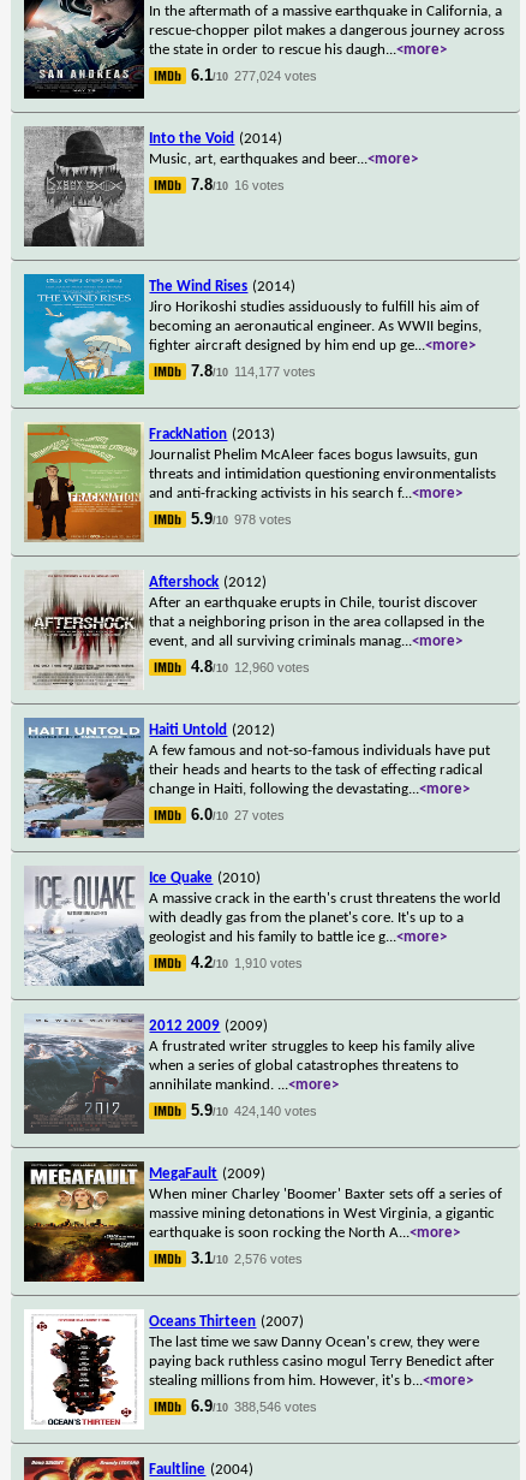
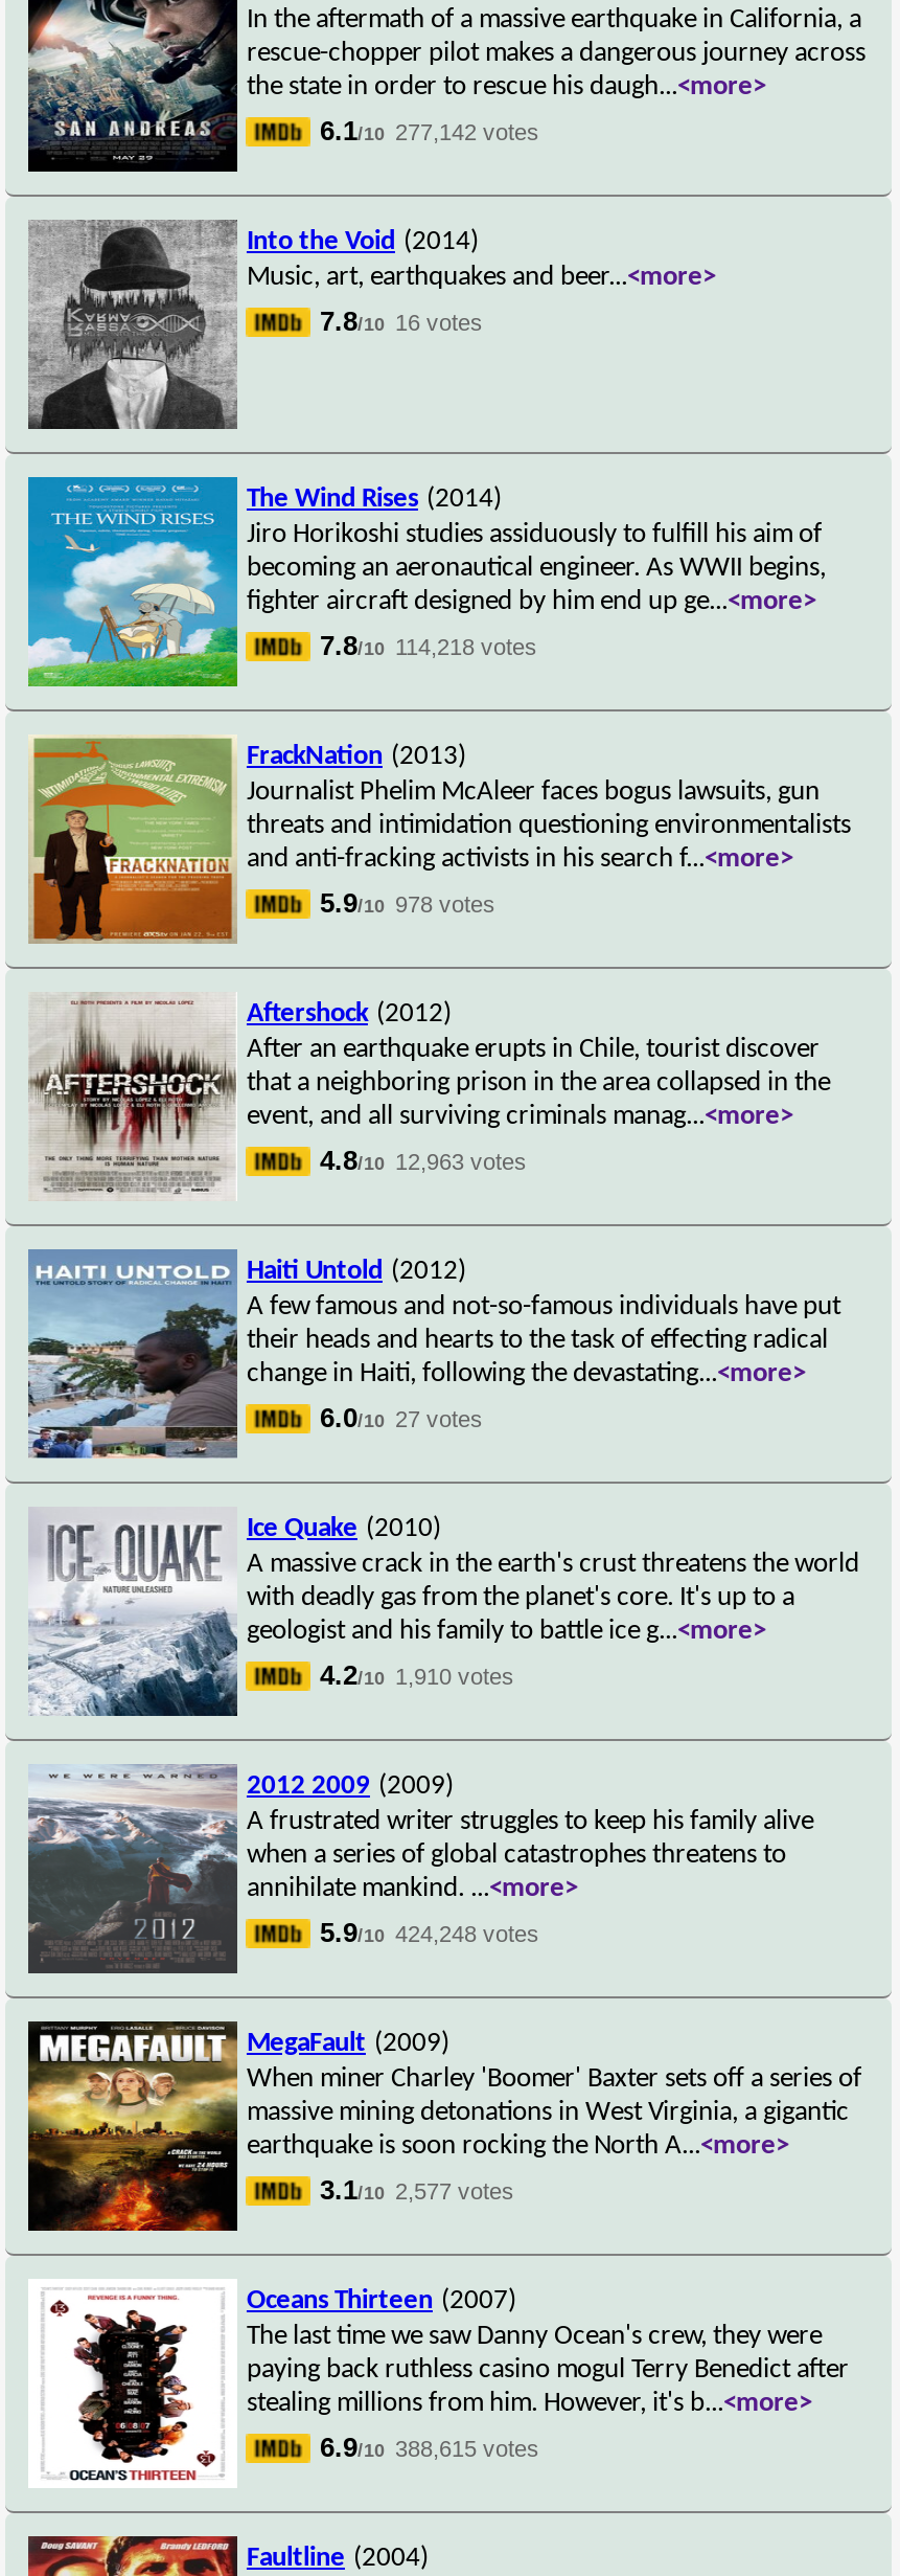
[192,66,318,84] 6.1/10 277,024 votes -> [320,114,539,146] 6.1/10 277,142 votes
[192,362,316,380] 7.8/10 114,177 votes -> [320,629,537,661] 7.8/10 114,218 votes
[192,657,310,675] 4.8/10 12,960 votes -> [320,1144,527,1175] 4.8/10 12,963 votes
[192,1101,318,1119] 5.9/10 424,140 votes -> [320,1916,539,1948] 5.9/10 424,248 votes
[192,1249,303,1267] 3.1/10 2,576 votes -> [320,2174,514,2205] 3.1/10 2,577 votes
[192,1397,318,1415] 6.9/10 388,546 votes -> [320,2431,539,2462] 6.9/10 388,615 votes

